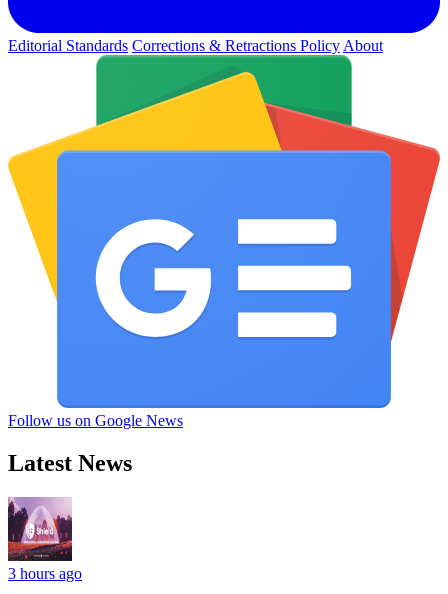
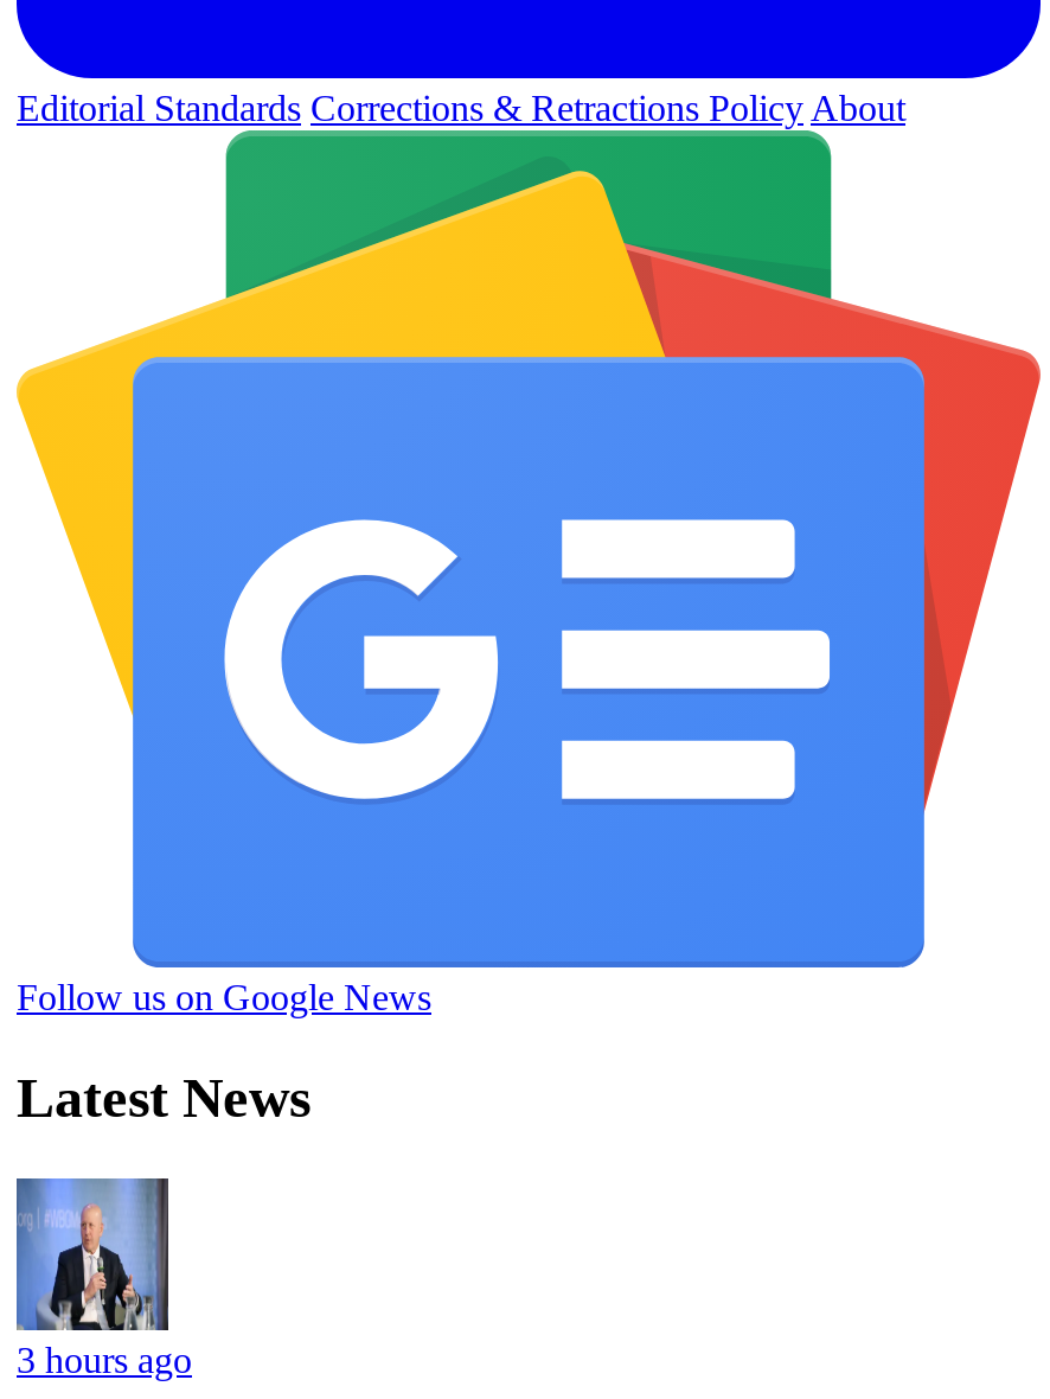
[7,497,73,562] [image] -> [14,1176,171,1333] [image]

